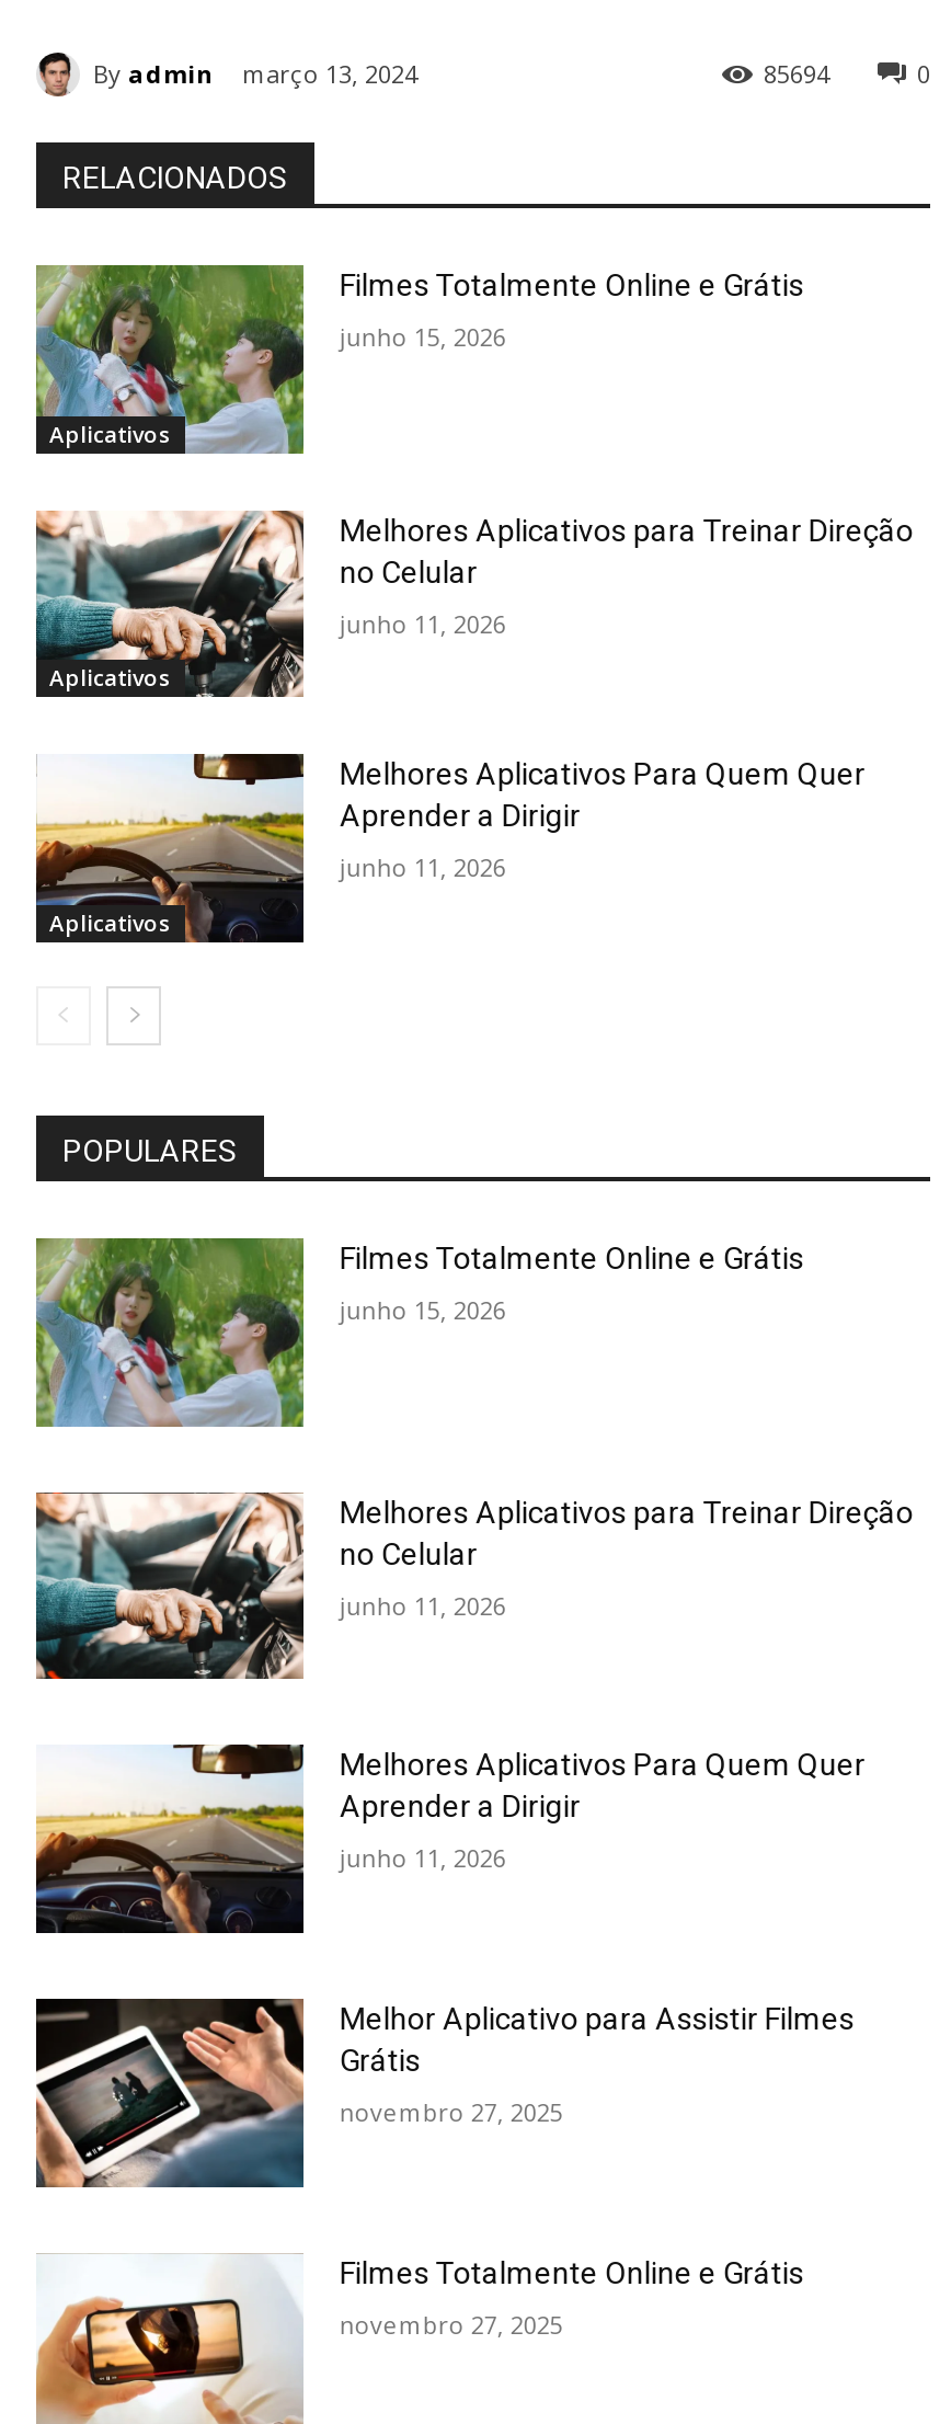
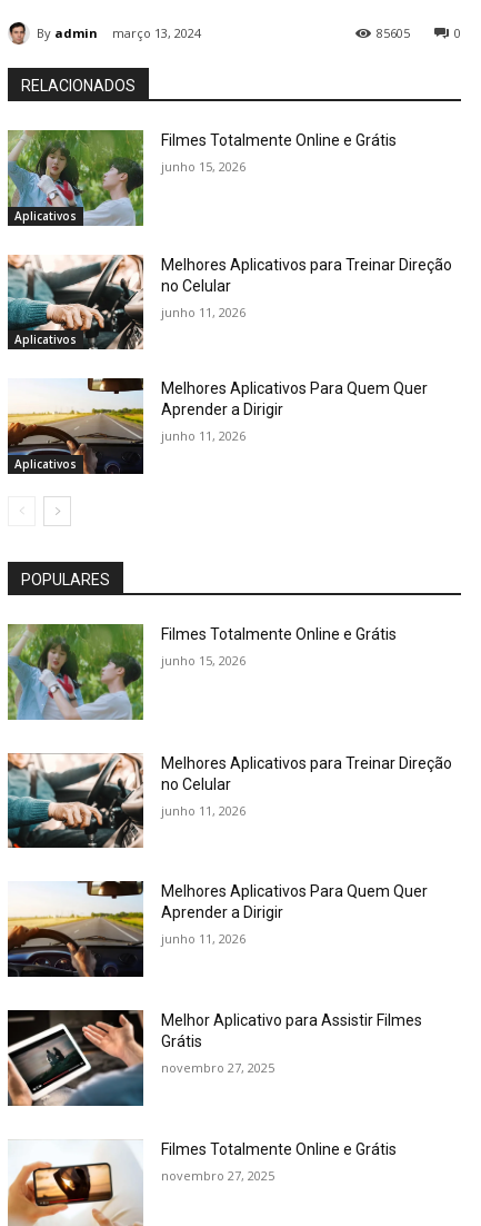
[764,57,829,90] 85694 -> [377,25,410,41] 85605

